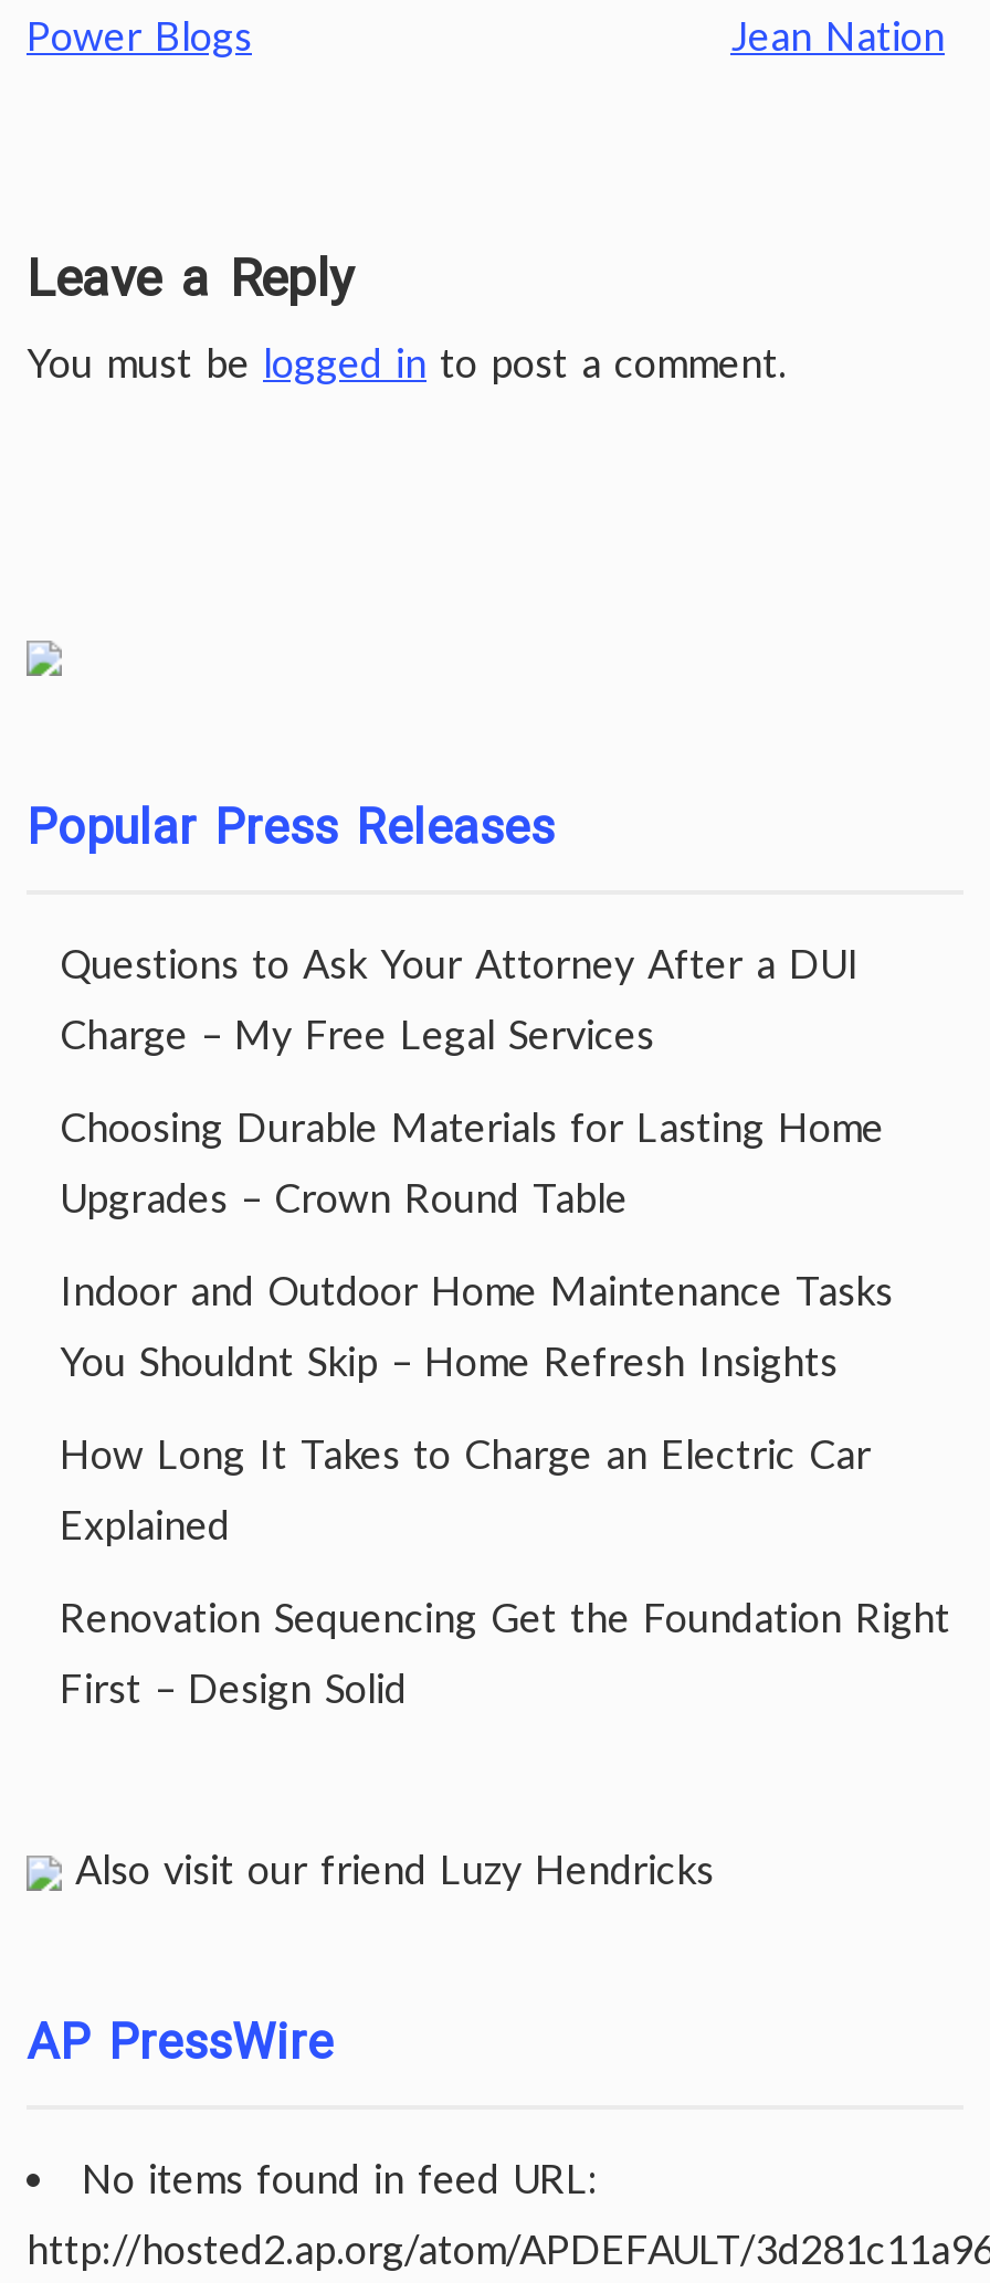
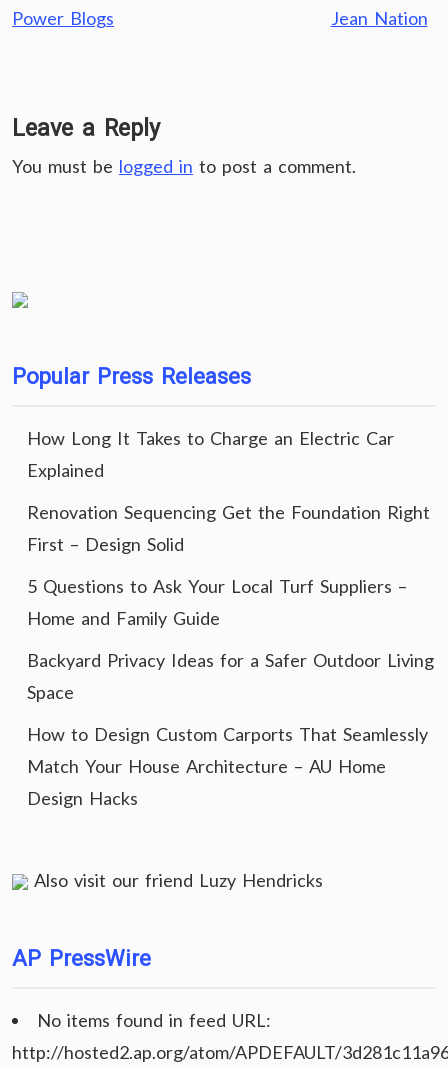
[60,939,893,1385] Questions to Ask Your Attorney After a DUI | Charge – My Free Legal Services | Choosing Durable Materials for Lasting Home | Upgrades – Crown Round Table | Indoor and Outdoor Home Maintenance Tasks | You Shouldnt Skip – Home Refresh Insights -> none
moved [60,1429,950,1712] -> [27,427,430,555]: How Long It Takes to Charge an Electric Car | Explained | Renovation Sequencing Get the Foundation Right | First – Design Solid
none -> [27,575,434,809] 5 Questions to Ask Your Local Turf Suppliers – | Home and Family Guide | Backyard Privacy Ideas for a Safer Outdoor Living | Space | How to Design Custom Carports That Seamlessly | Match Your House Architecture – AU Home | Design Hacks

